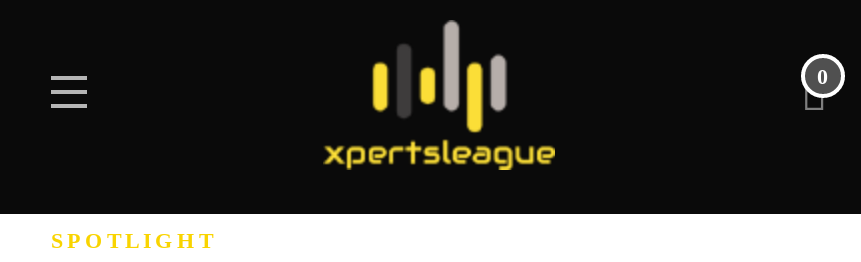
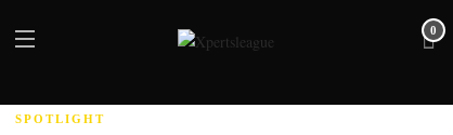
[323,20,557,172] [image] -> none

